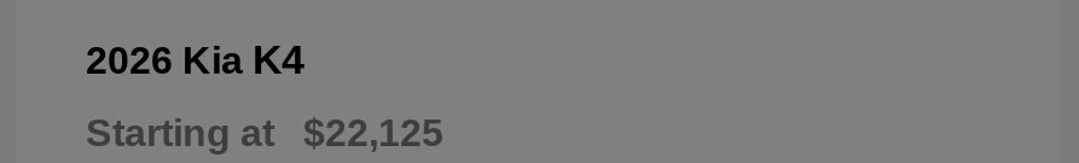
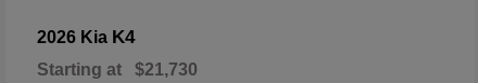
[86,113,443,154] Starting at $22,125 -> [37,61,198,79] Starting at $21,730

